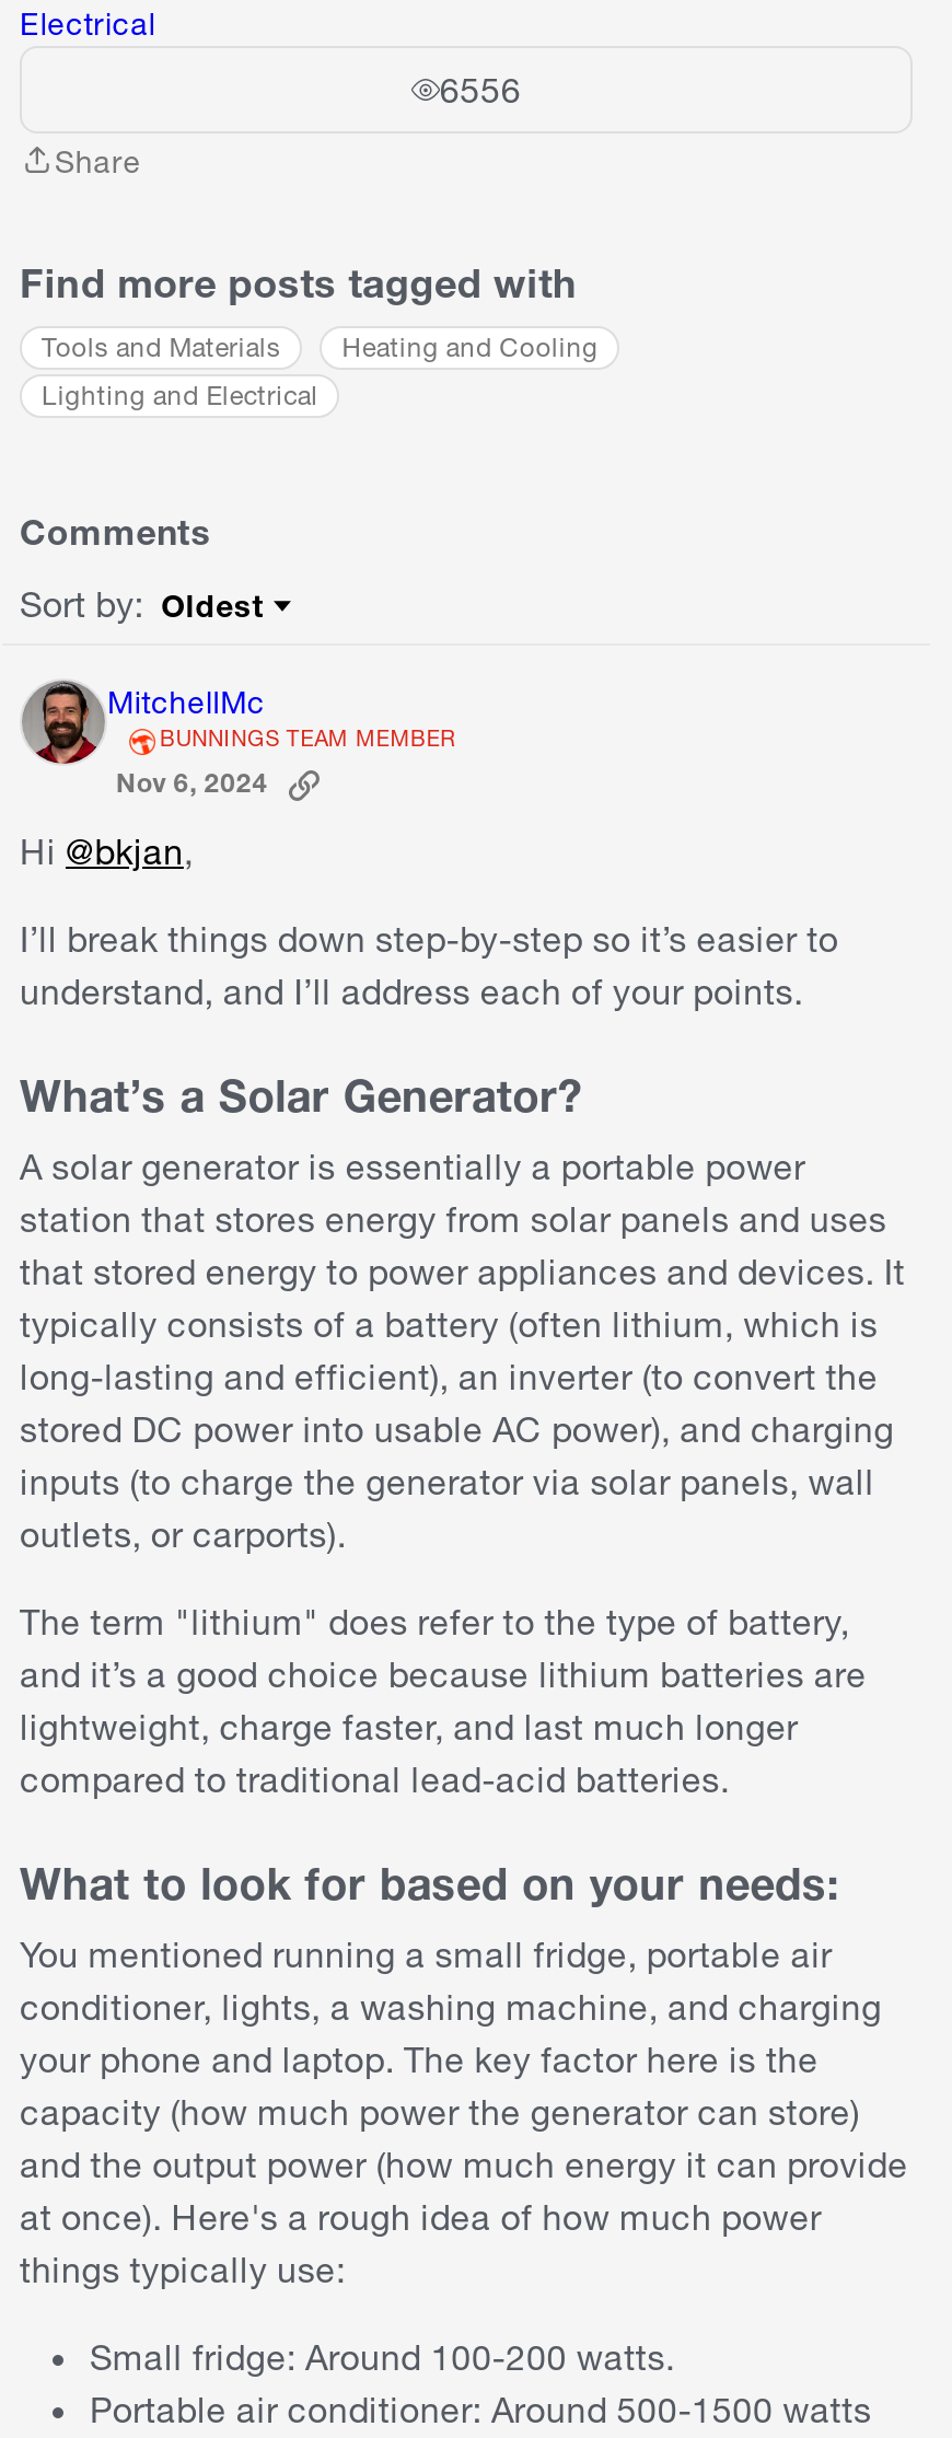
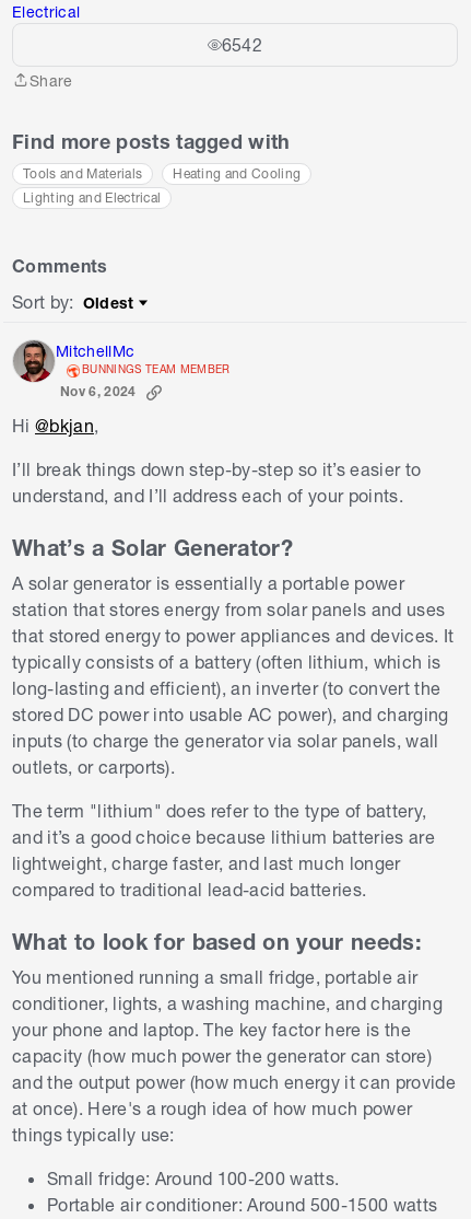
[439,68,521,110] 6556 -> [222,34,262,55] 6542

